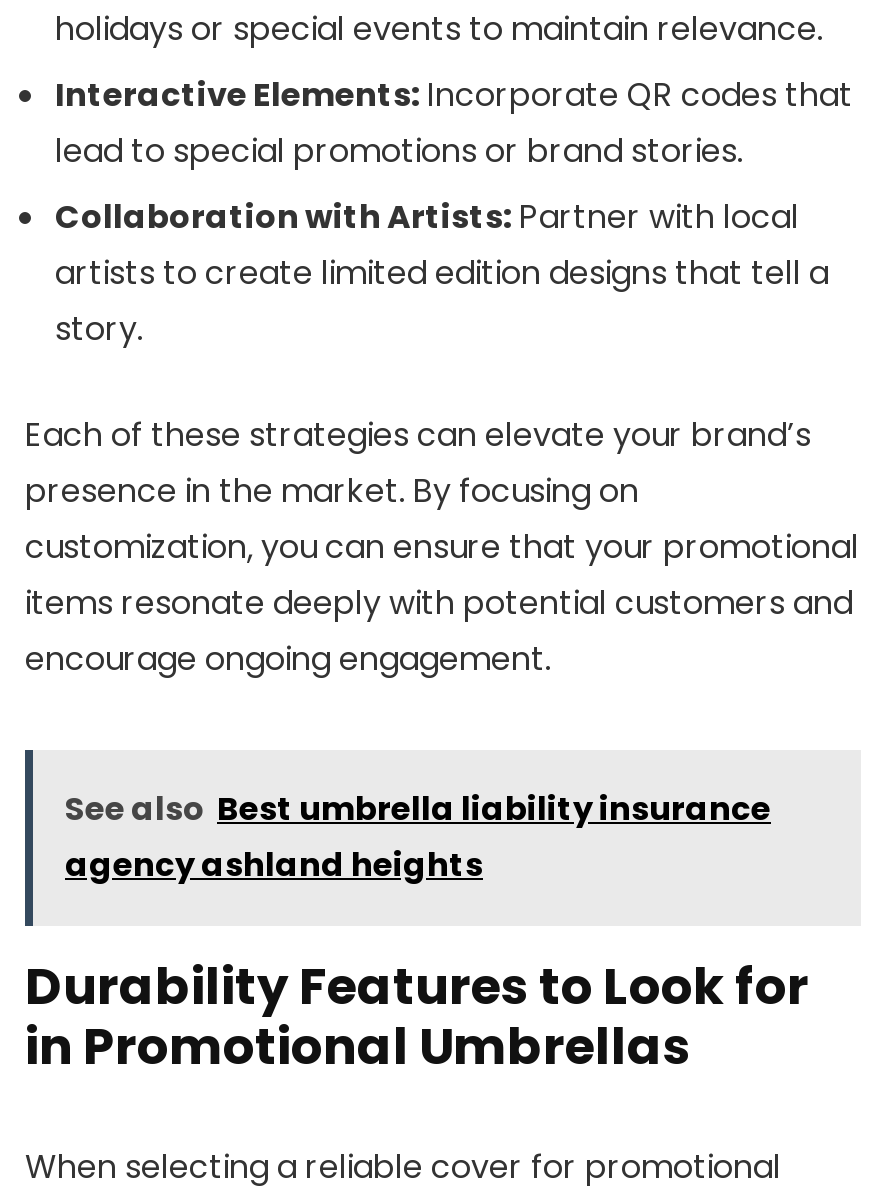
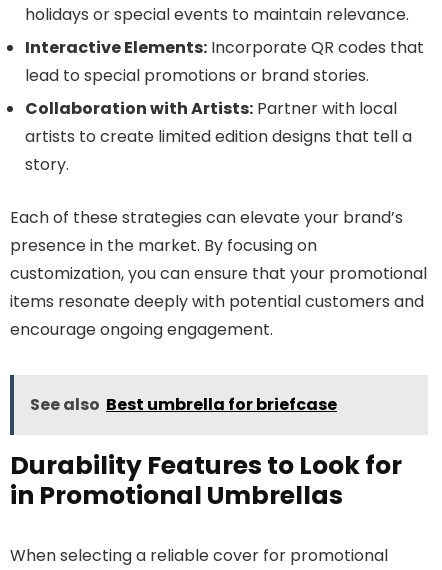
[65,786,771,888] See also Best umbrella liability insurance | agency ashland heights -> [30,393,337,416] See also Best umbrella for briefcase

